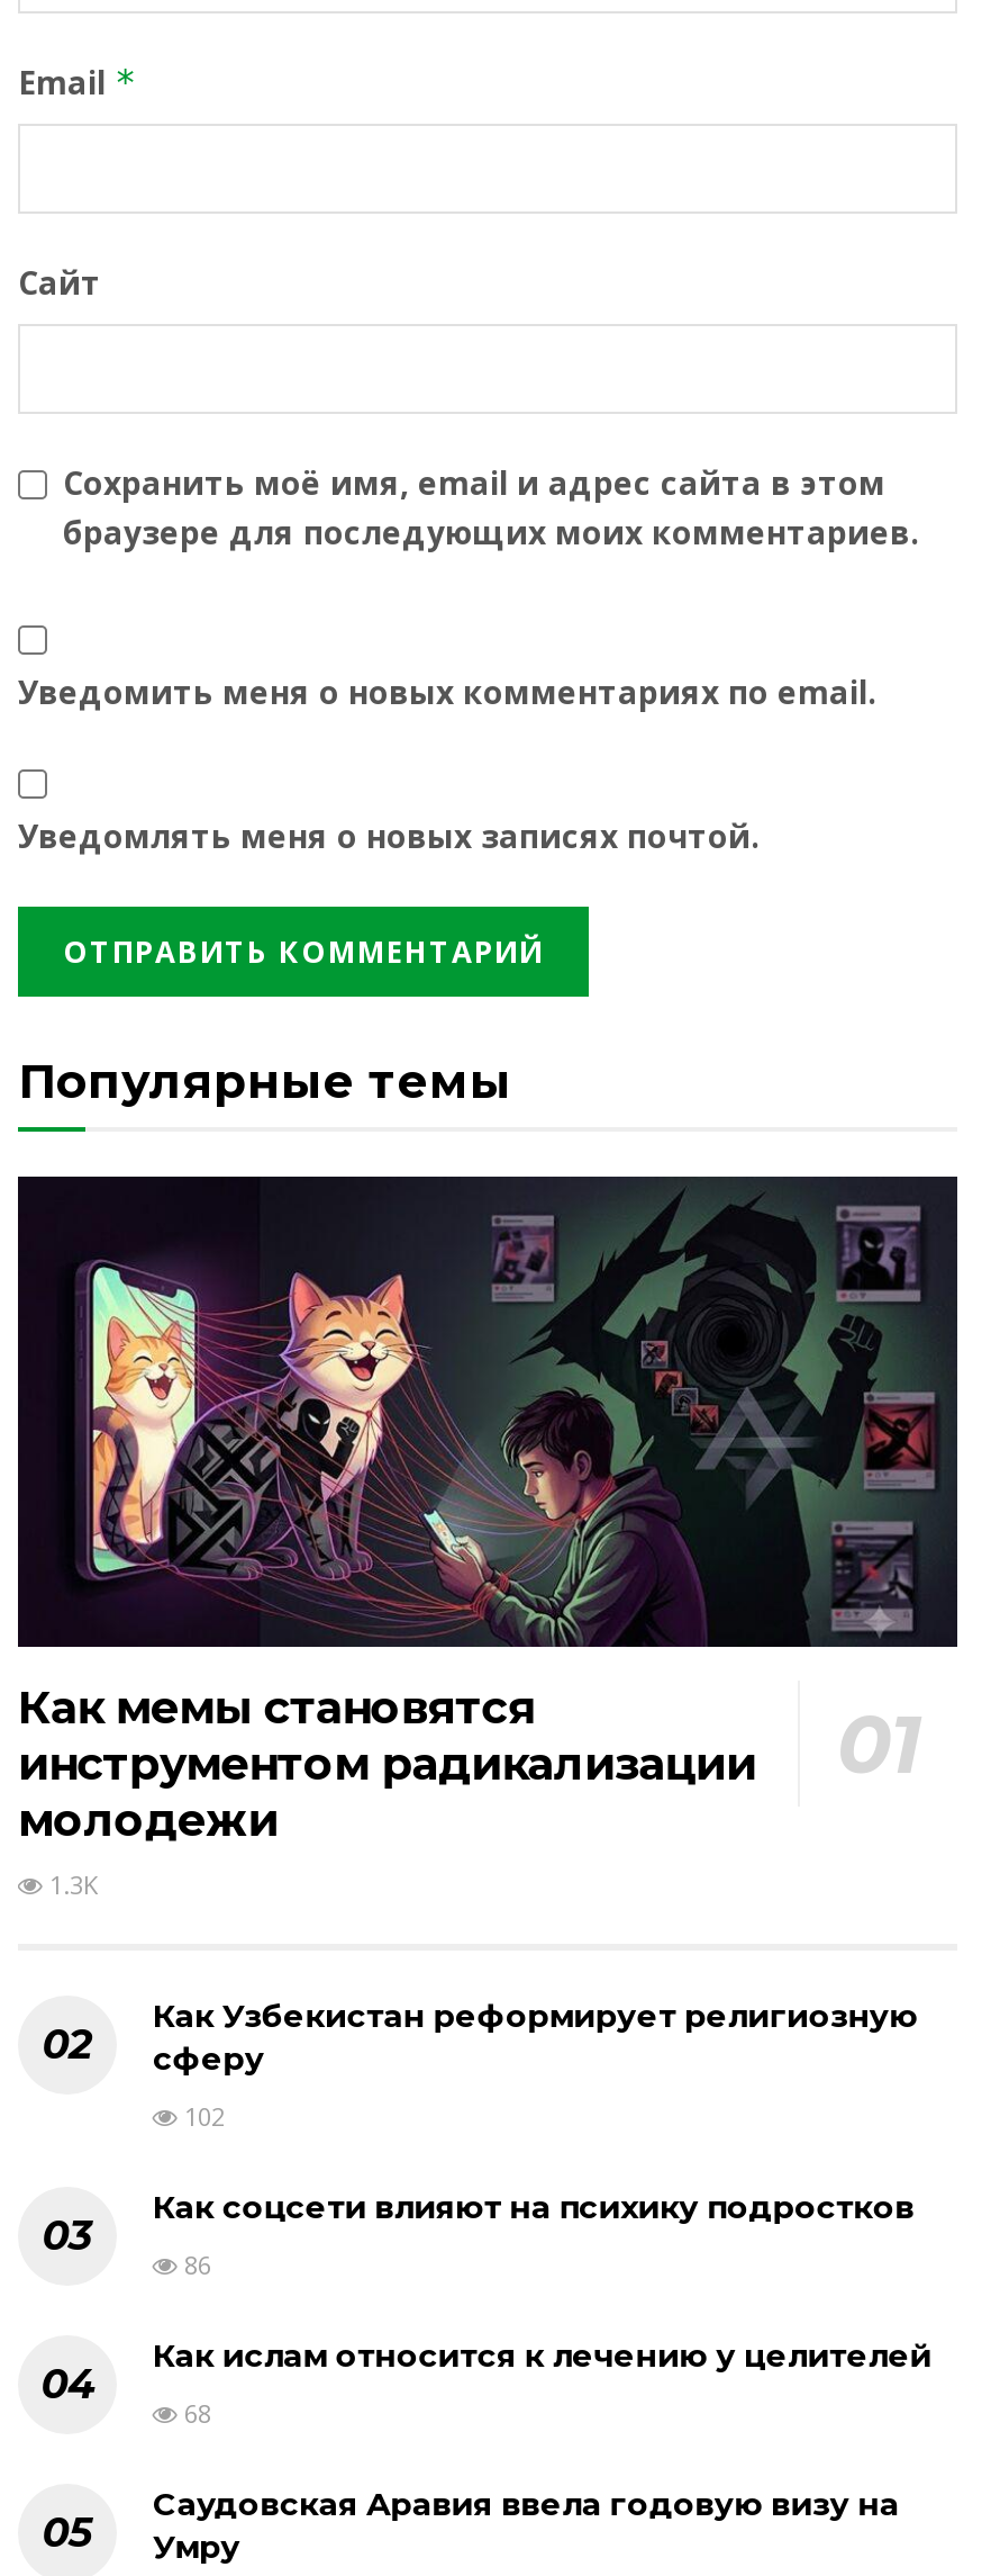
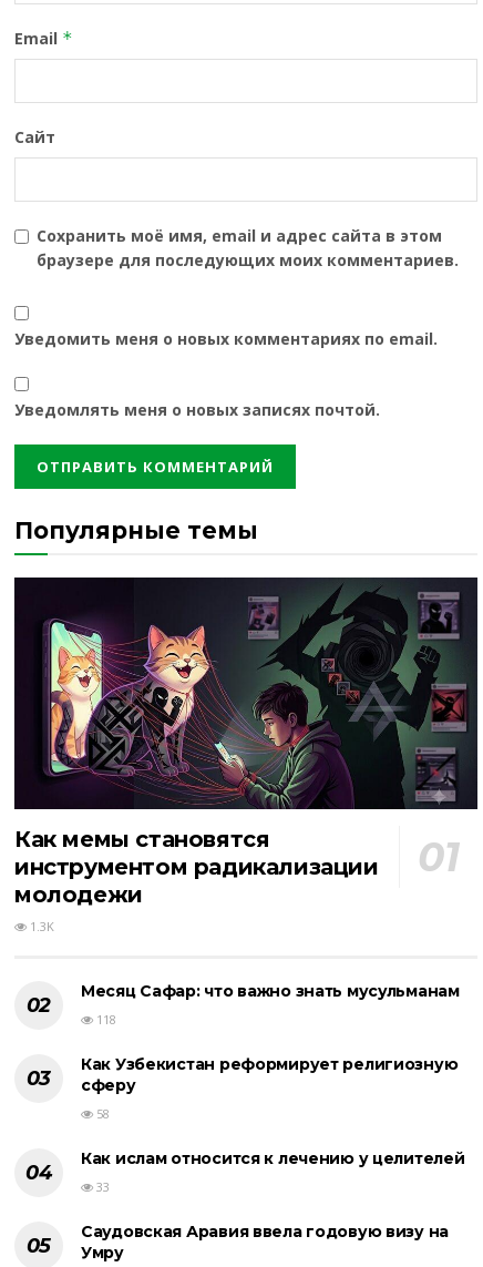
none -> [81,981,460,1027] Месяц Сафар: что важно знать мусульманам | 118
moved [153,1995,918,2078] -> [81,1054,458,1095]: Как Узбекистан реформирует религиозную | сферу
[153,2099,914,2281] 102 | Как соцсети влияют на психику подростков | 86 -> [93,1105,110,1122] 58
[178,2396,211,2429] 68 -> [93,1178,110,1195] 33

